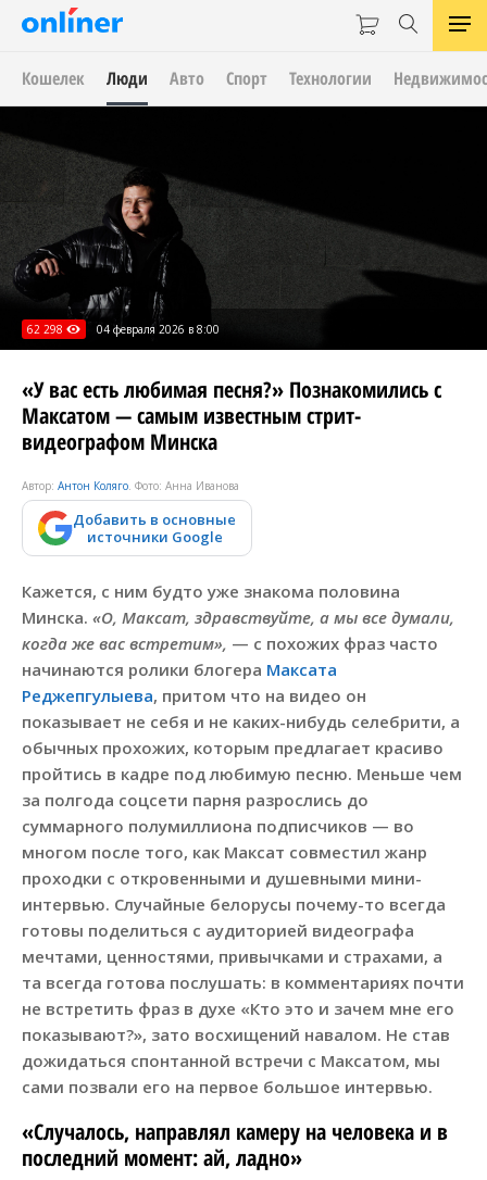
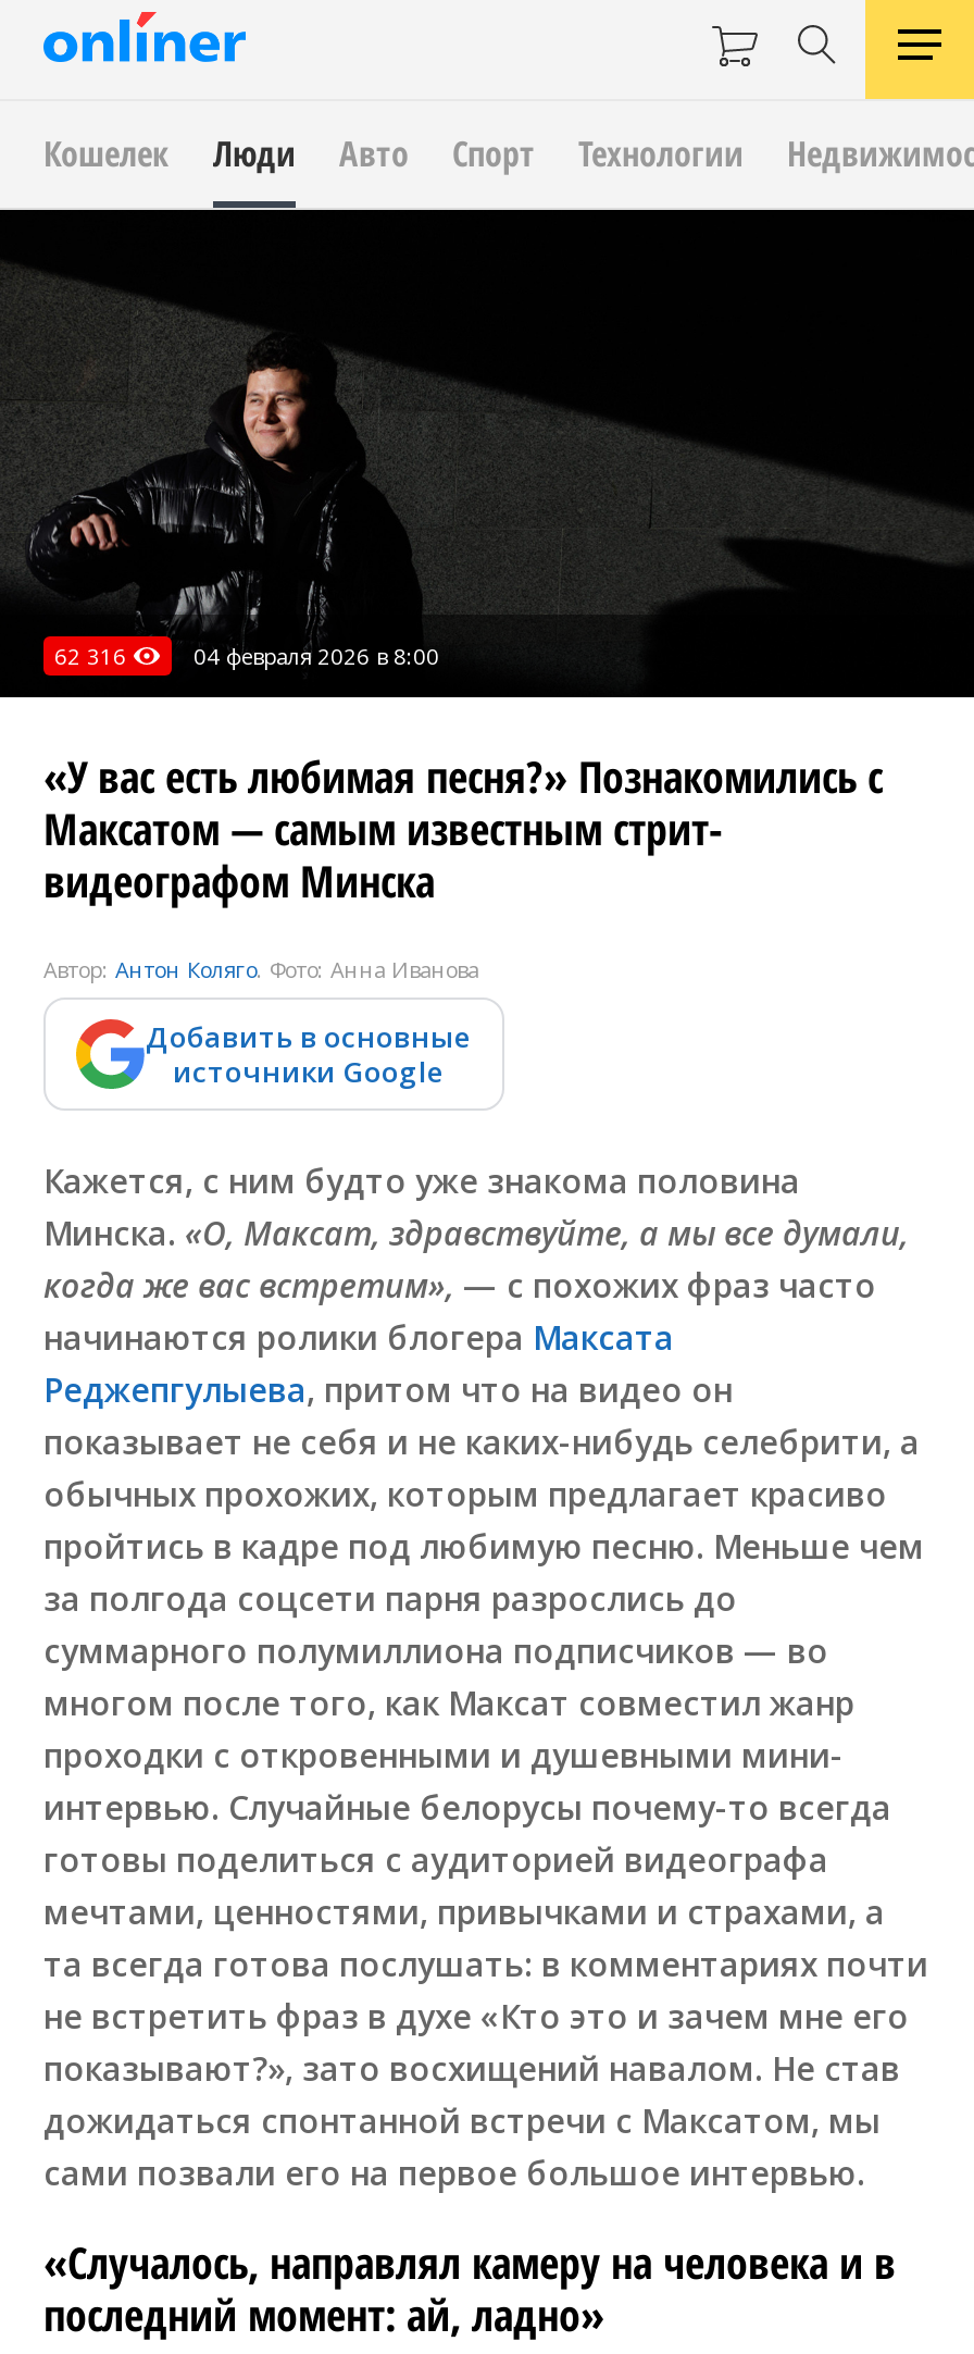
[27,322,220,337] 62 298 04 февраля 2026 в 8:00 -> [54,641,439,671] 62 316 04 февраля 2026 в 8:00

